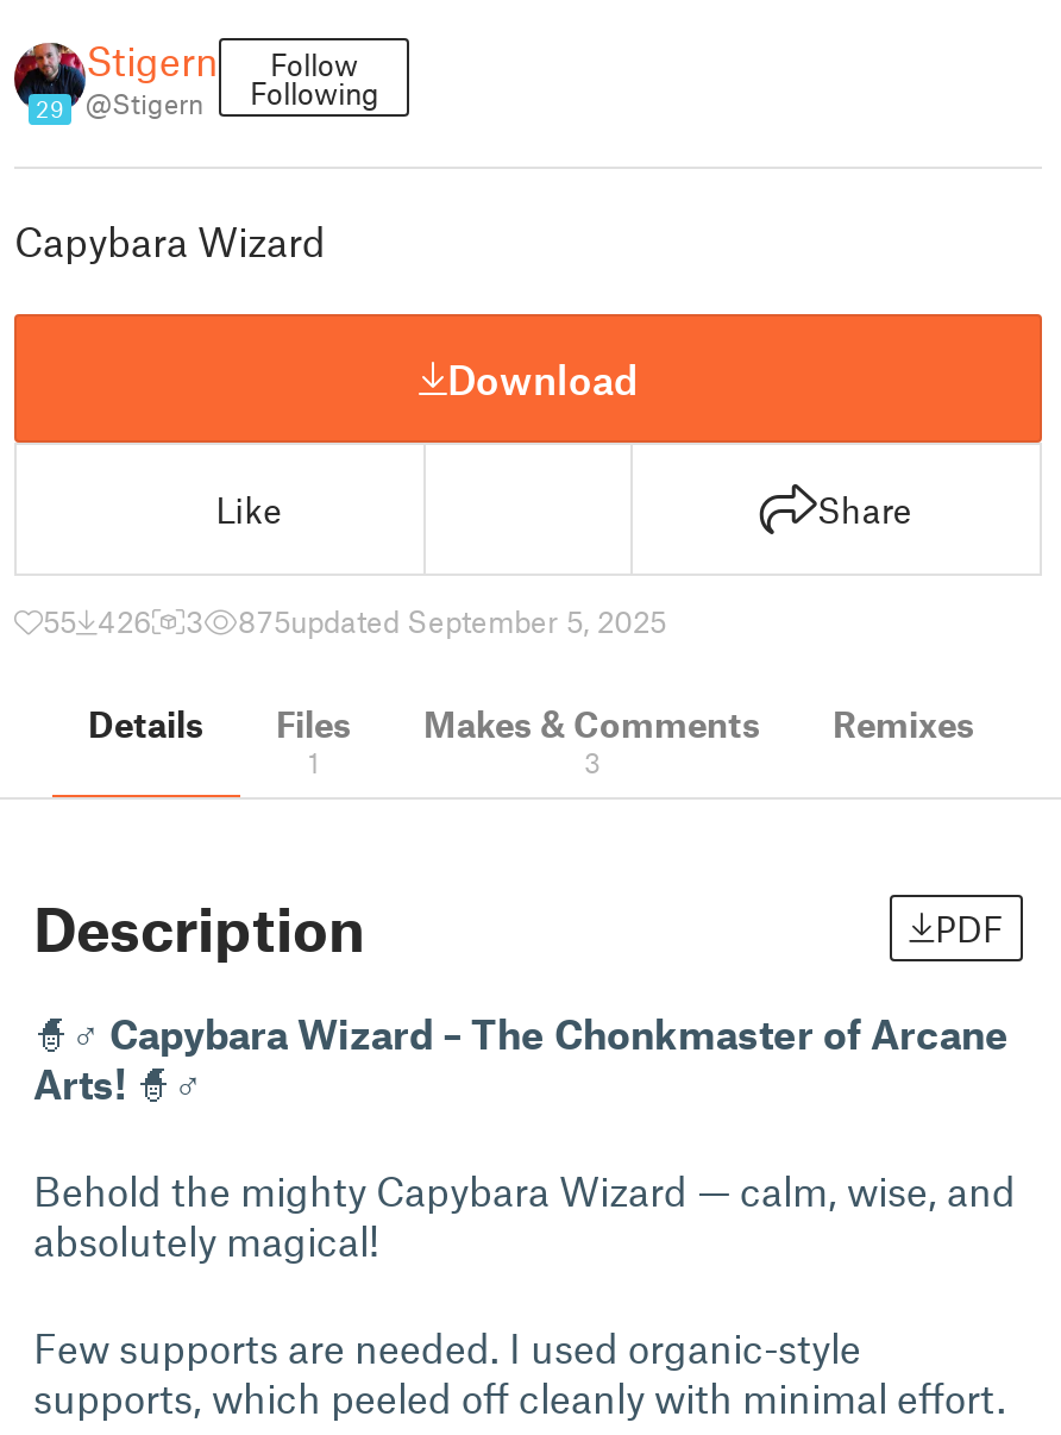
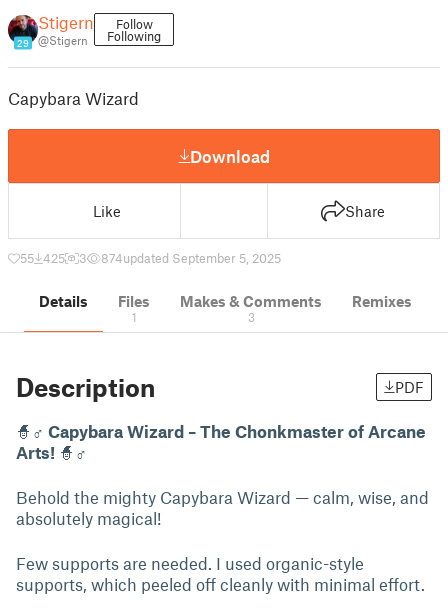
[43,602,152,640] 55 426 -> [20,250,65,266] 55 425
[238,602,666,640] 875updated September 5, 2025 -> [101,250,281,266] 874updated September 5, 2025

